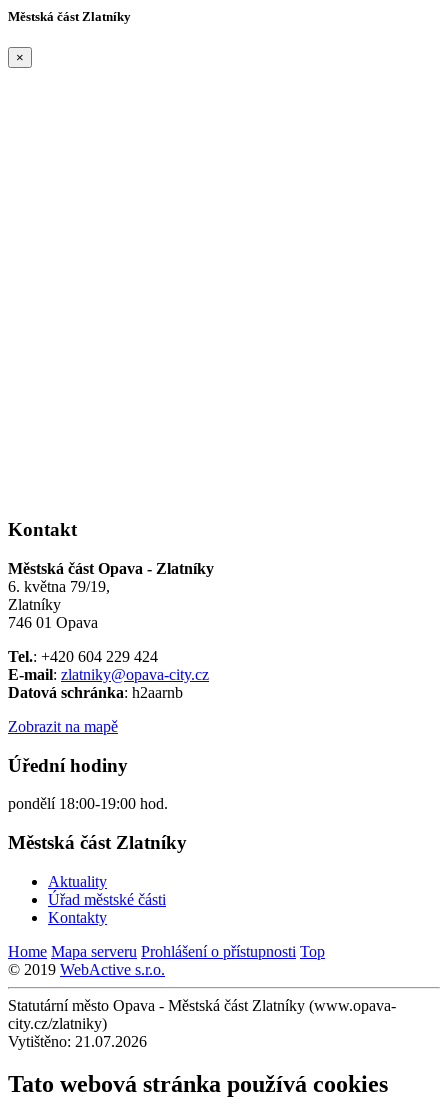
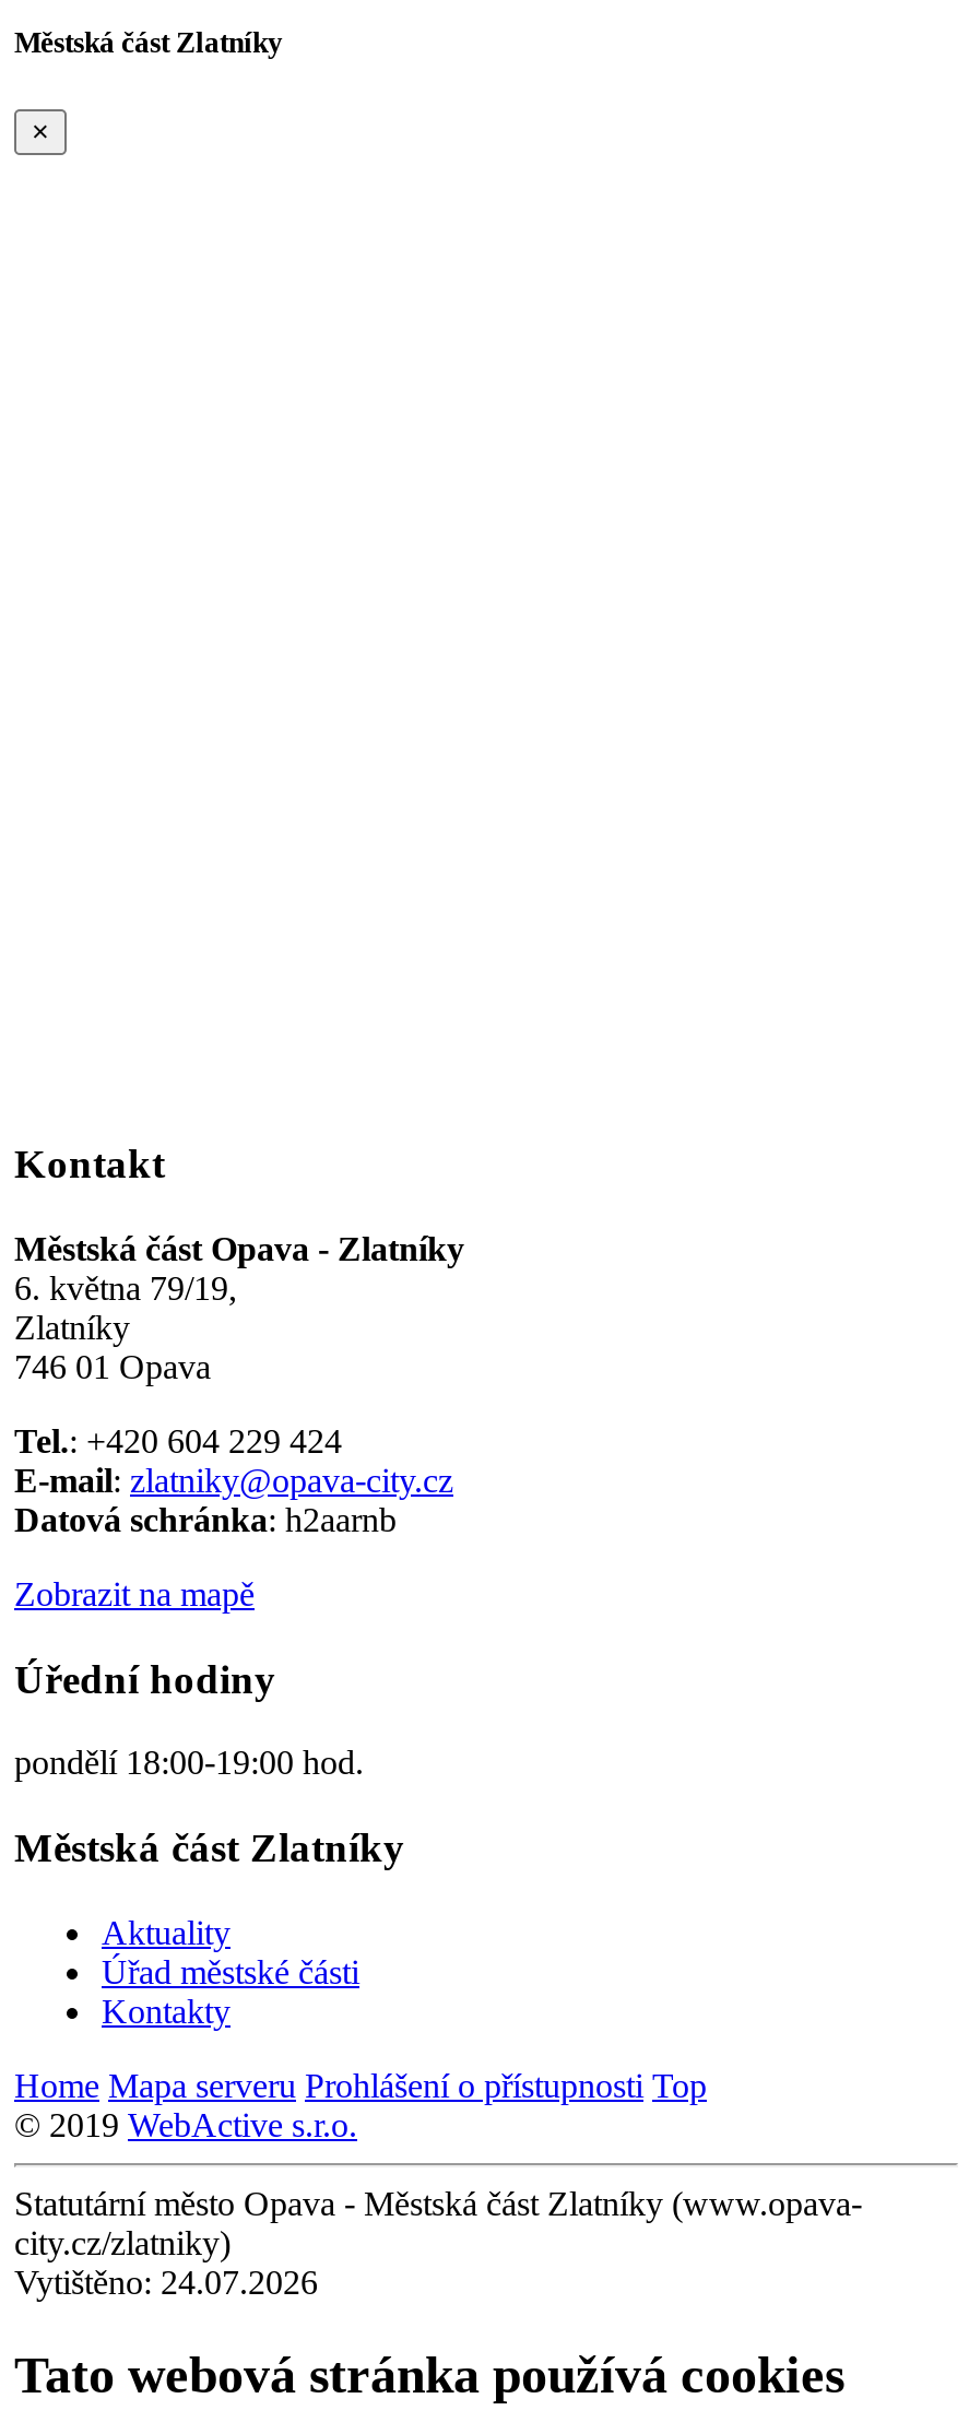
[8,1033,147,1050] Vytištěno: 21.07.2026 -> [14,2263,318,2300] Vytištěno: 24.07.2026

